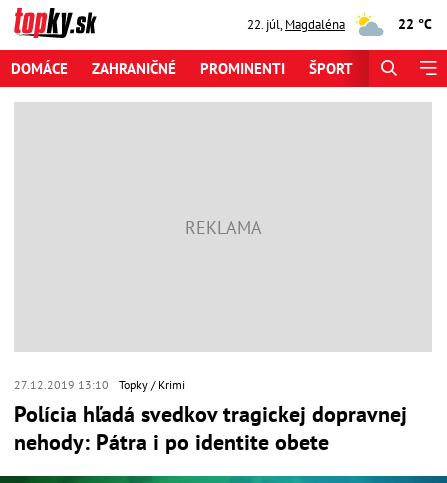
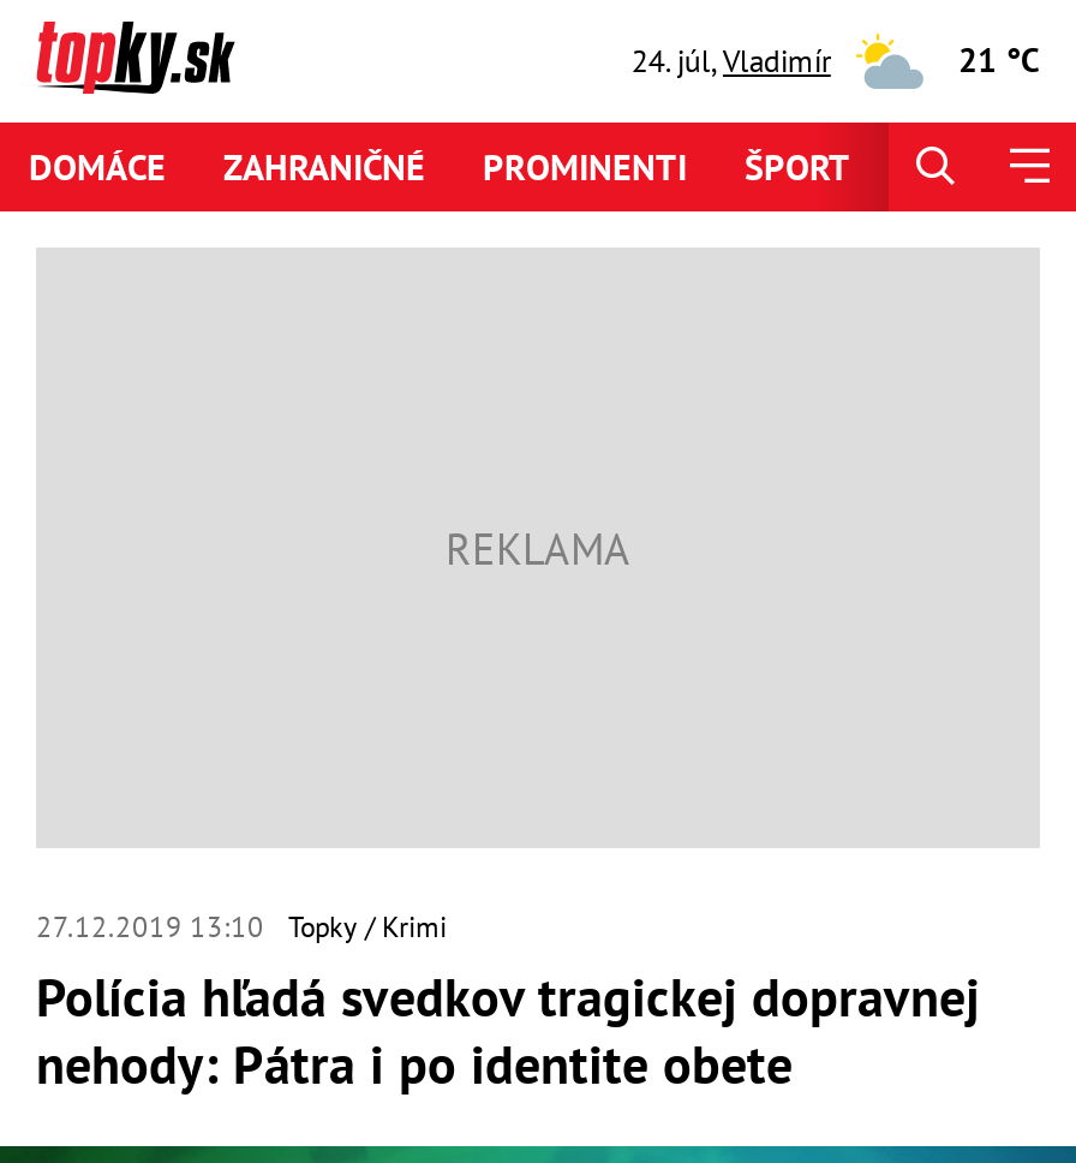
[247,15,345,32] 22. júl, Magdaléna -> [631,40,831,80] 24. júl, Vladimír
[398,15,432,33] 22 °C -> [958,38,1040,82] 21 °C

